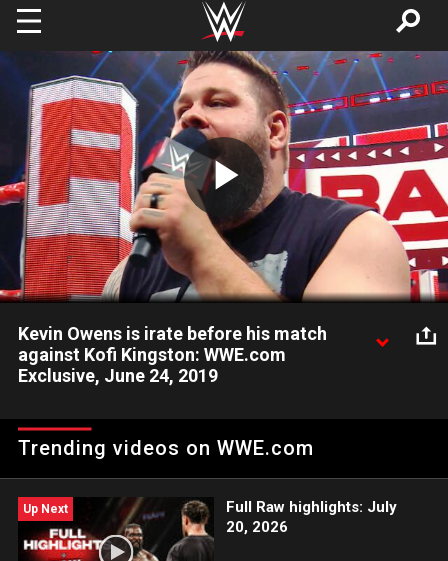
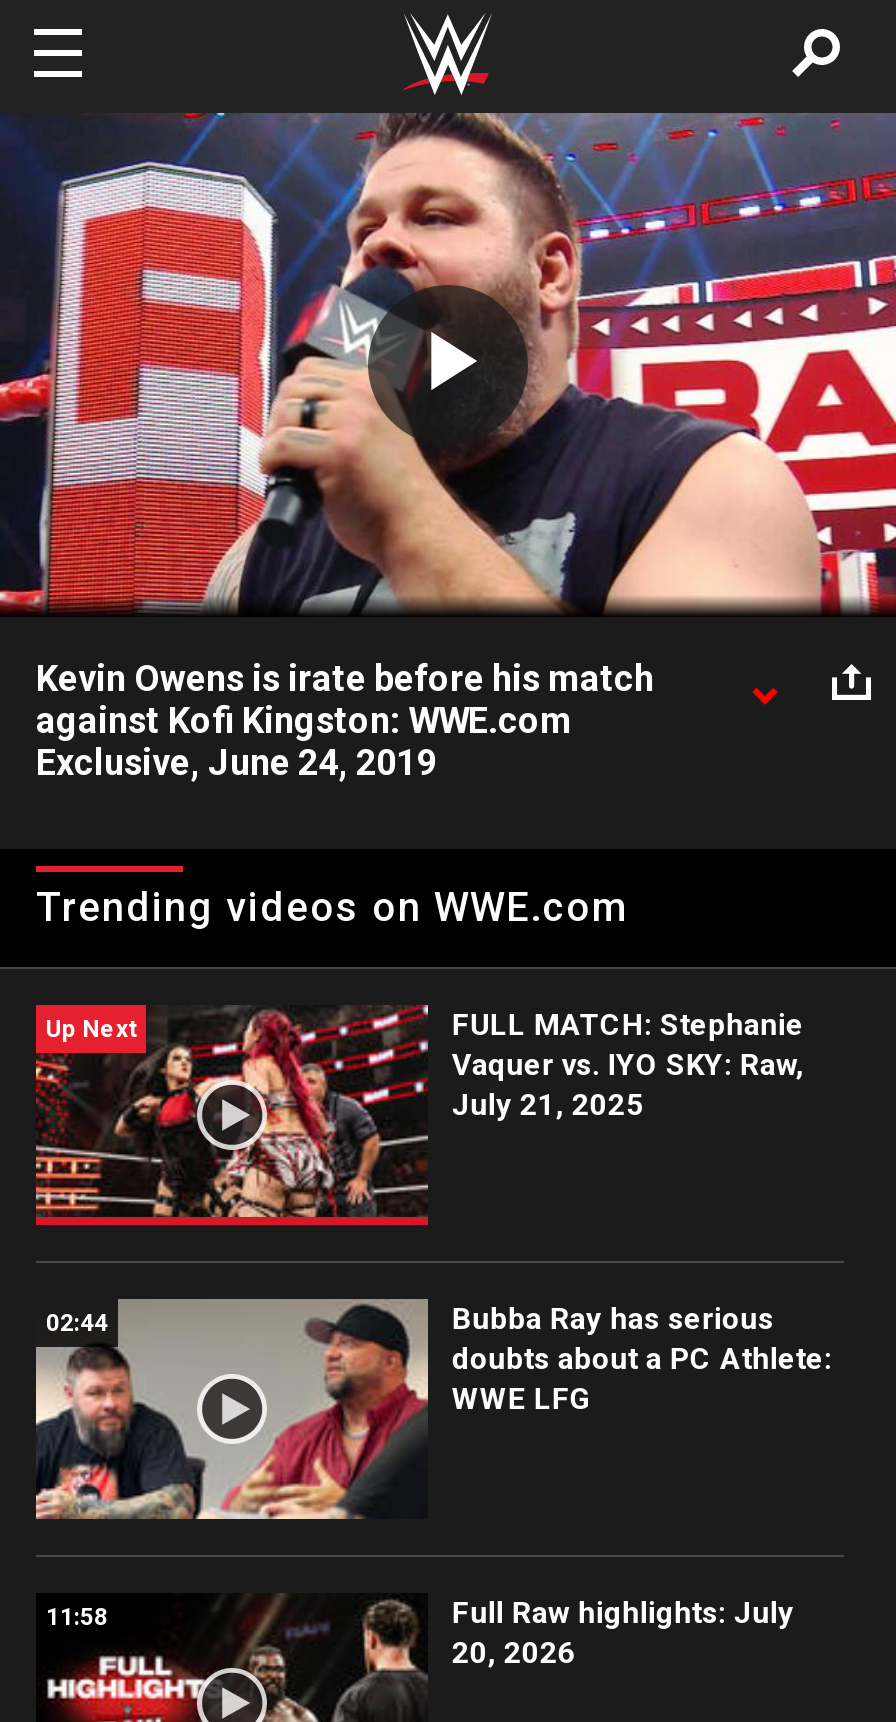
none -> [34,1003,804,1227] [image] | FULL MATCH: Stephanie | Vaquer vs. IYO SKY: Raw, | July 21, 2025
none -> [34,1297,832,1521] [image] | 02:44 | Bubba Ray has serious | doubts about a PC Athlete: | WWE LFG
none -> [46,1604,108,1632] 11:58

